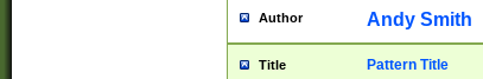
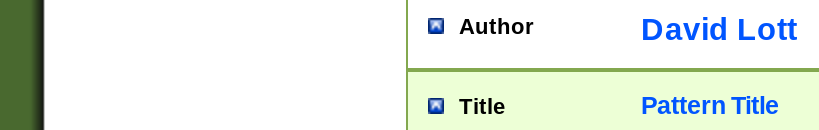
[366,10,472,30] Andy Smith -> [641,12,797,46] David Lott

